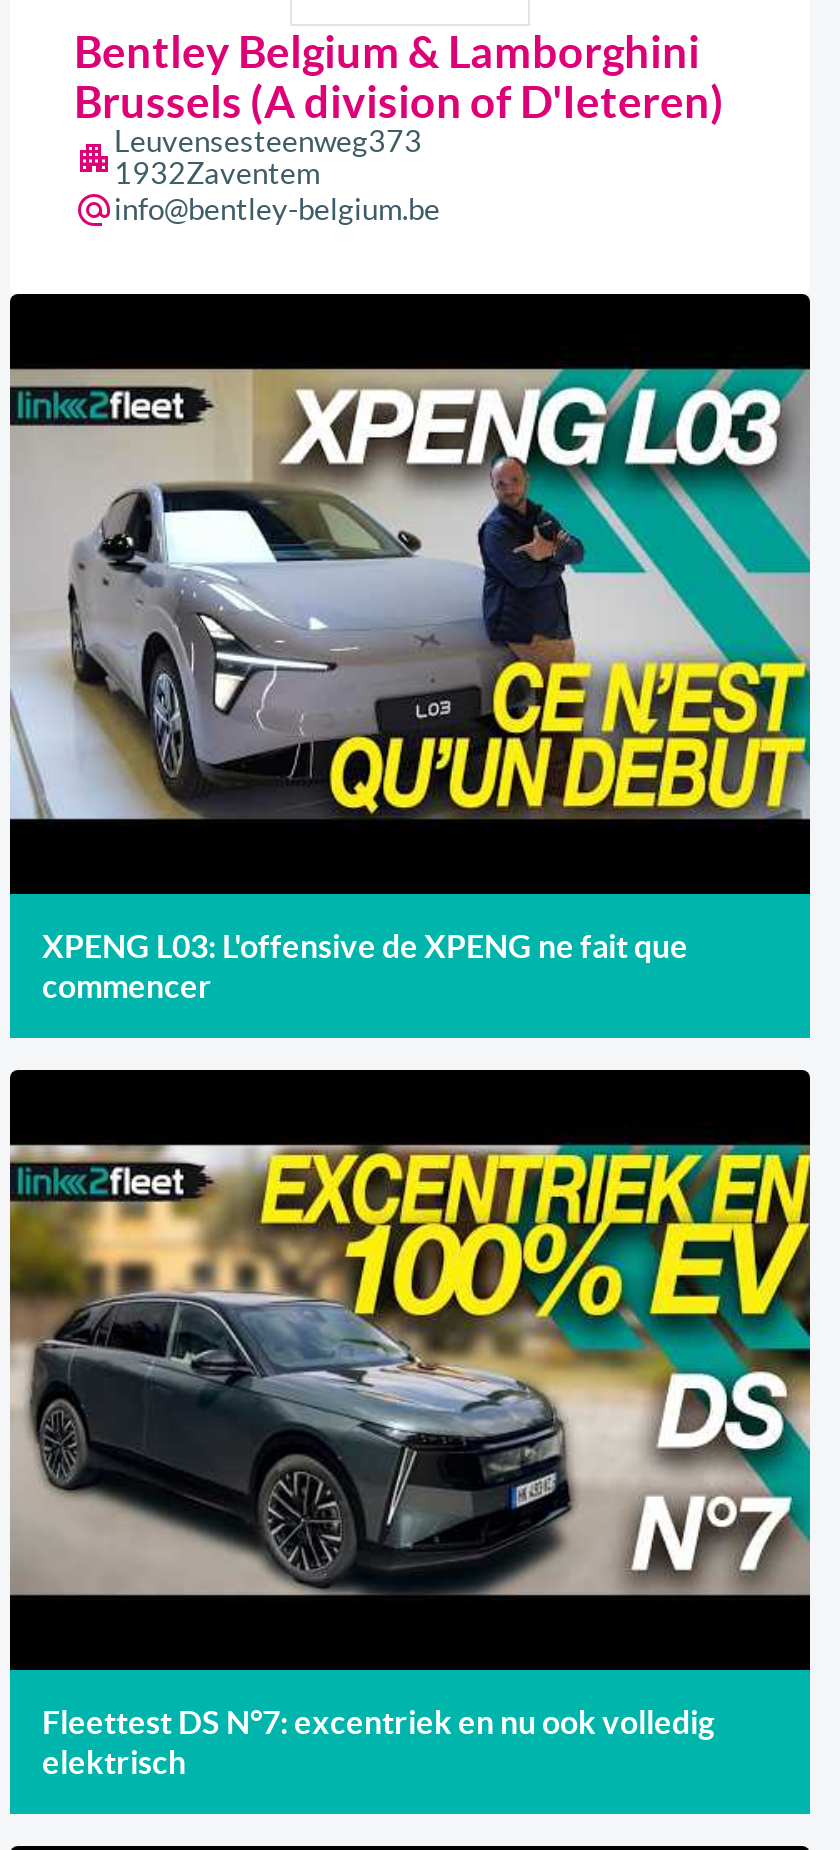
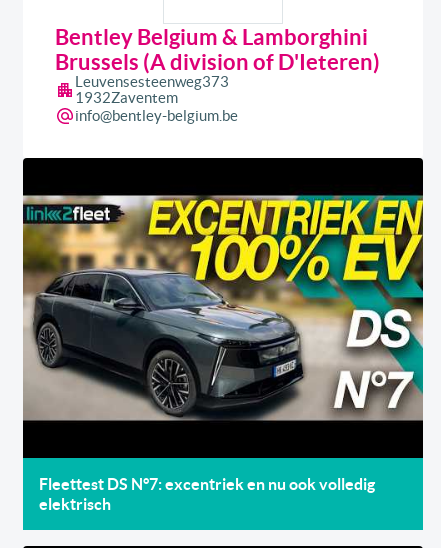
[12,368,810,820] [image] -> none
[42,929,688,1005] XPENG L03: L'offensive de XPENG ne fait que | commencer -> none

